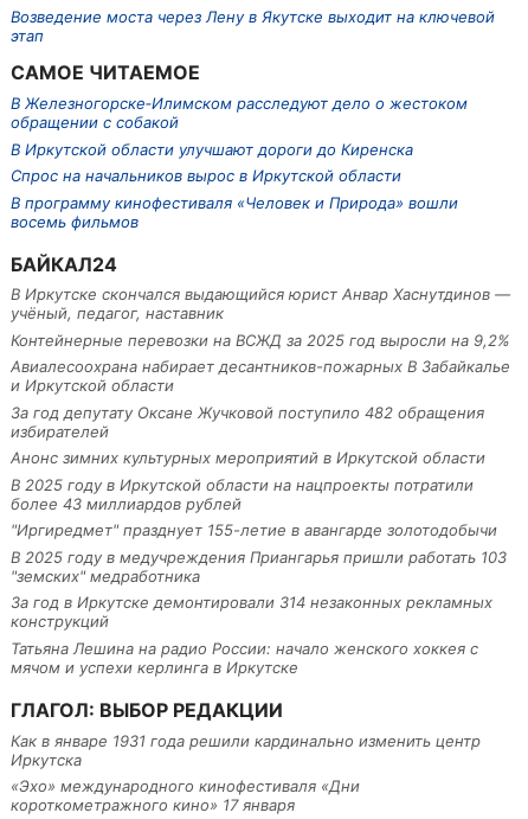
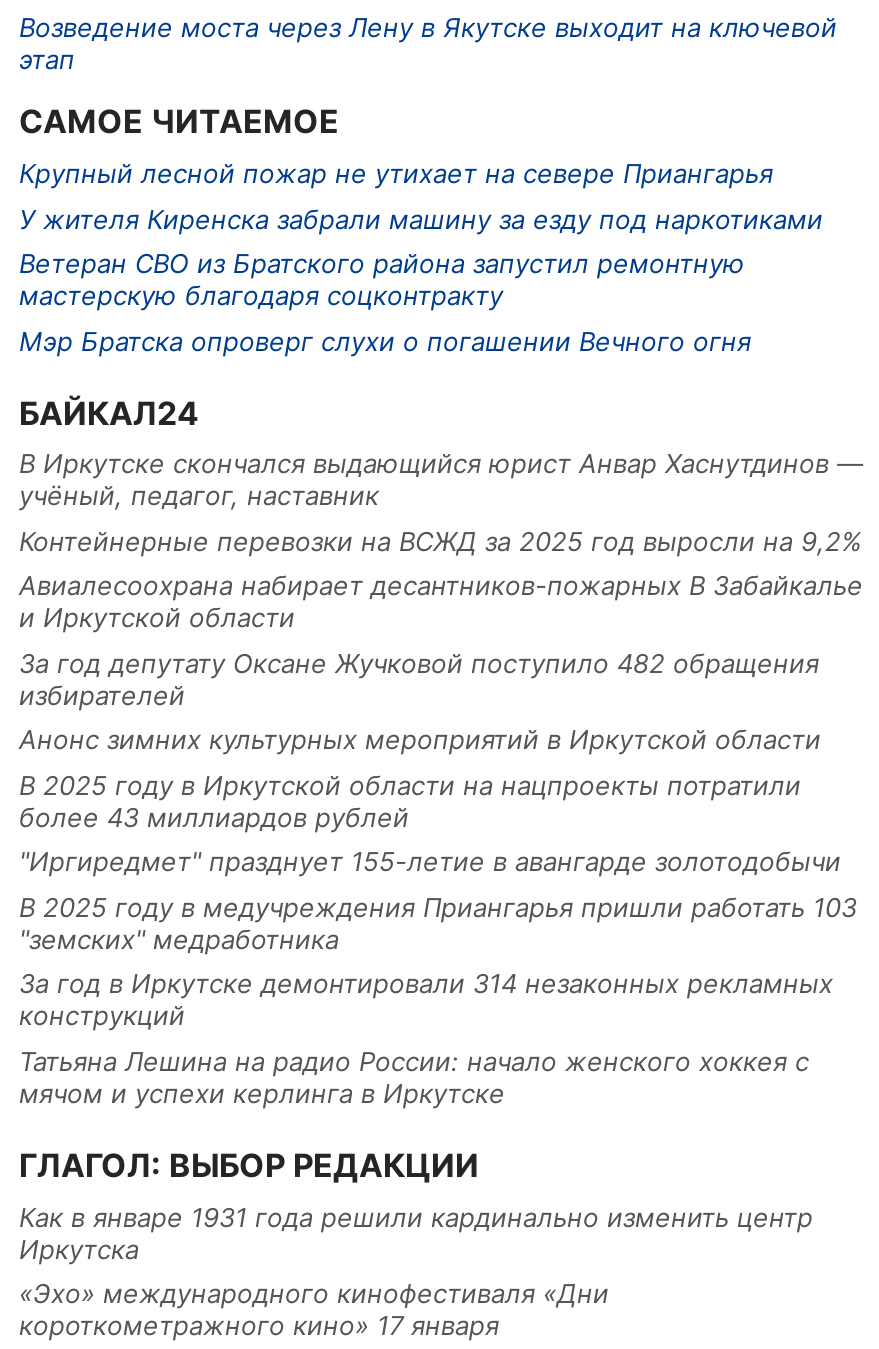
[11,94,468,231] В Железногорске‑Илимском расследуют дело о жестоком | обращении с собакой | В Иркутской области улучшают дороги до Киренска | Спрос на начальников вырос в Иркутской области | В программу кинофестиваля «Человек и Природа» вошли | восемь фильмов -> [19,157,823,356] Крупный лесной пожар не утихает на севере Приангарья | У жителя Киренска забрали машину за езду под наркотиками | Ветеран СВО из Братского района запустил ремонтную | мастерскую благодаря соцконтракту | Мэр Братска опроверг слухи о погашении Вечного огня

